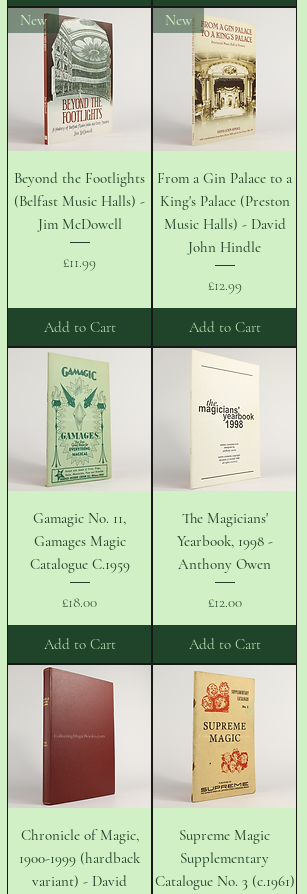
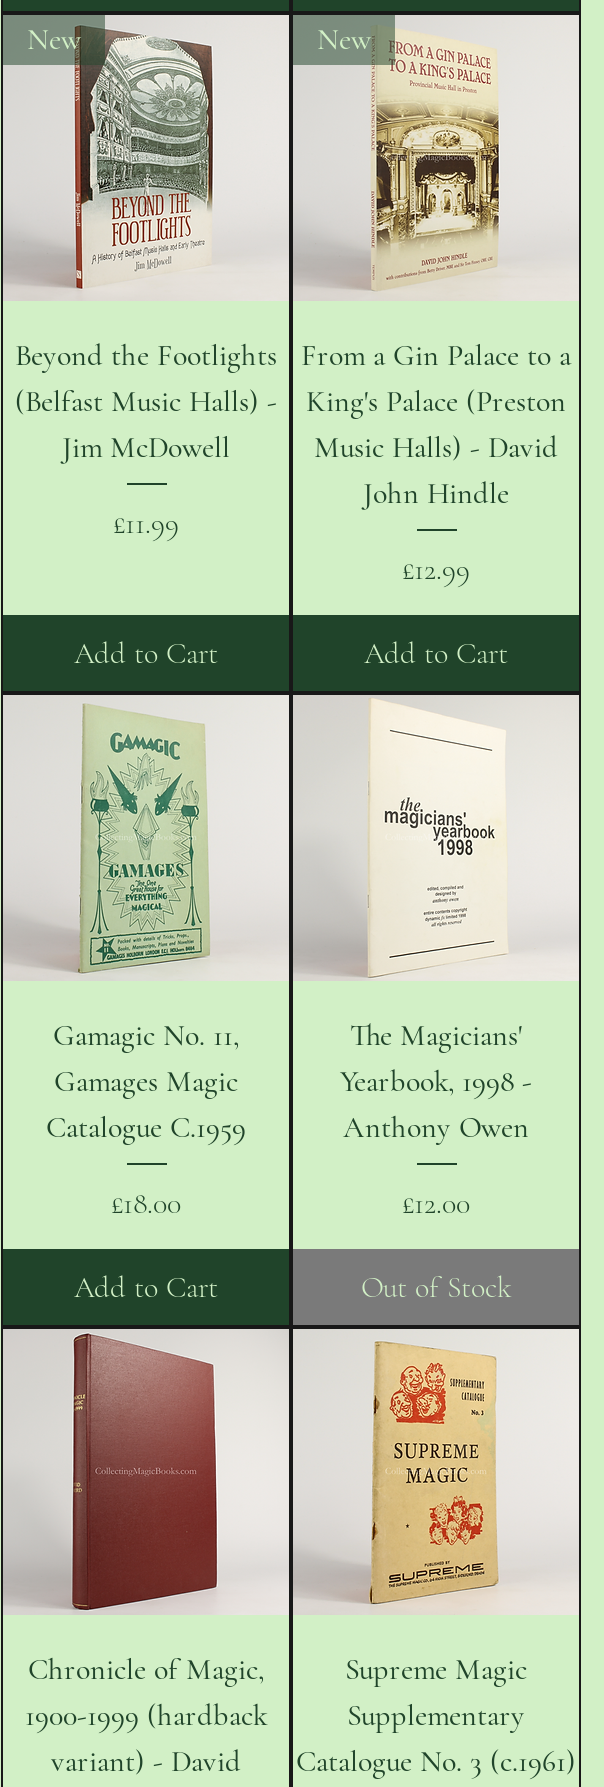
[188,635,260,653] Add to Cart -> [361,1269,511,1305] Out of Stock

